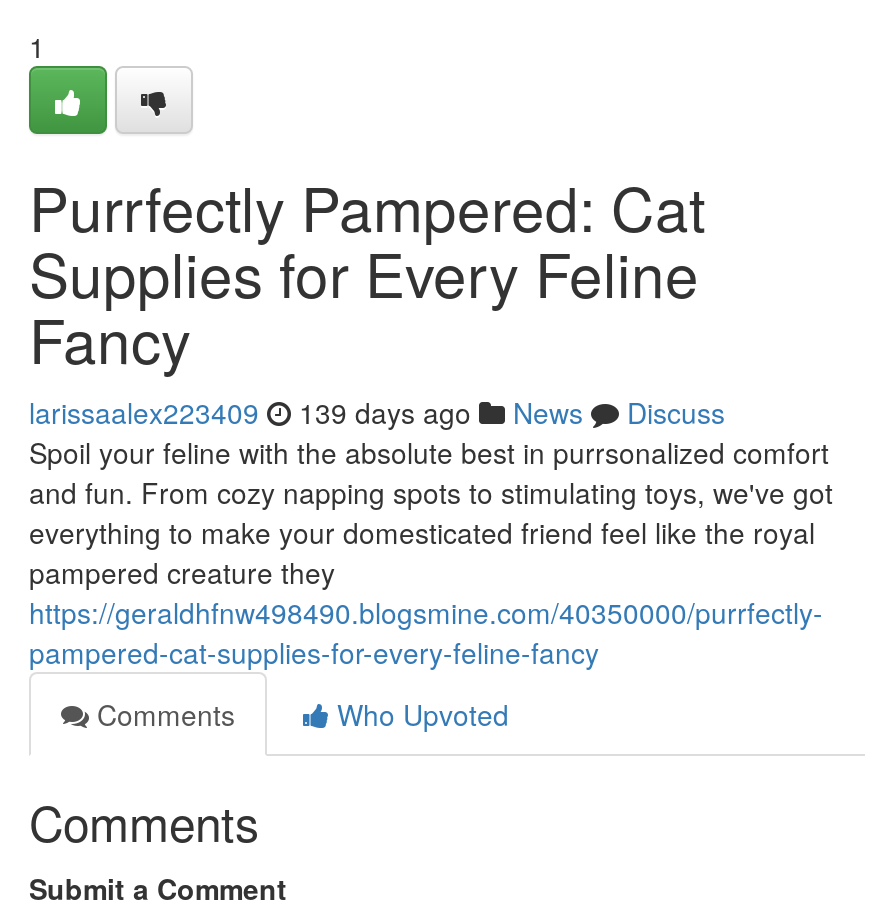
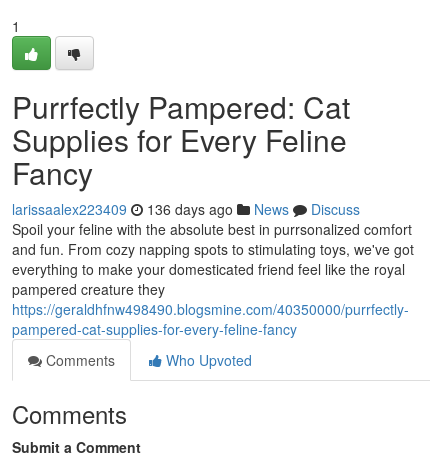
[29,392,725,432] larissaalex223409 139 days ago News Discuss -> [12,199,360,219] larissaalex223409 136 days ago News Discuss

